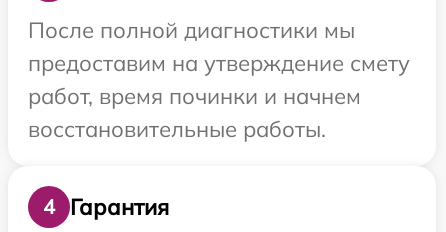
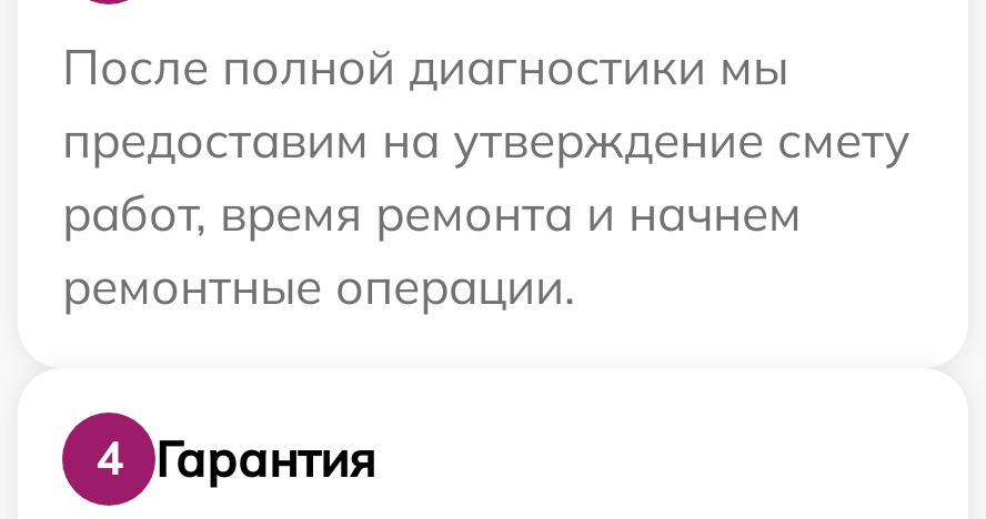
[28,82,361,143] работ, время починки и начнем | восстановительные работы. -> [62,182,802,317] работ, время ремонта и начнем | ремонтные операции.

